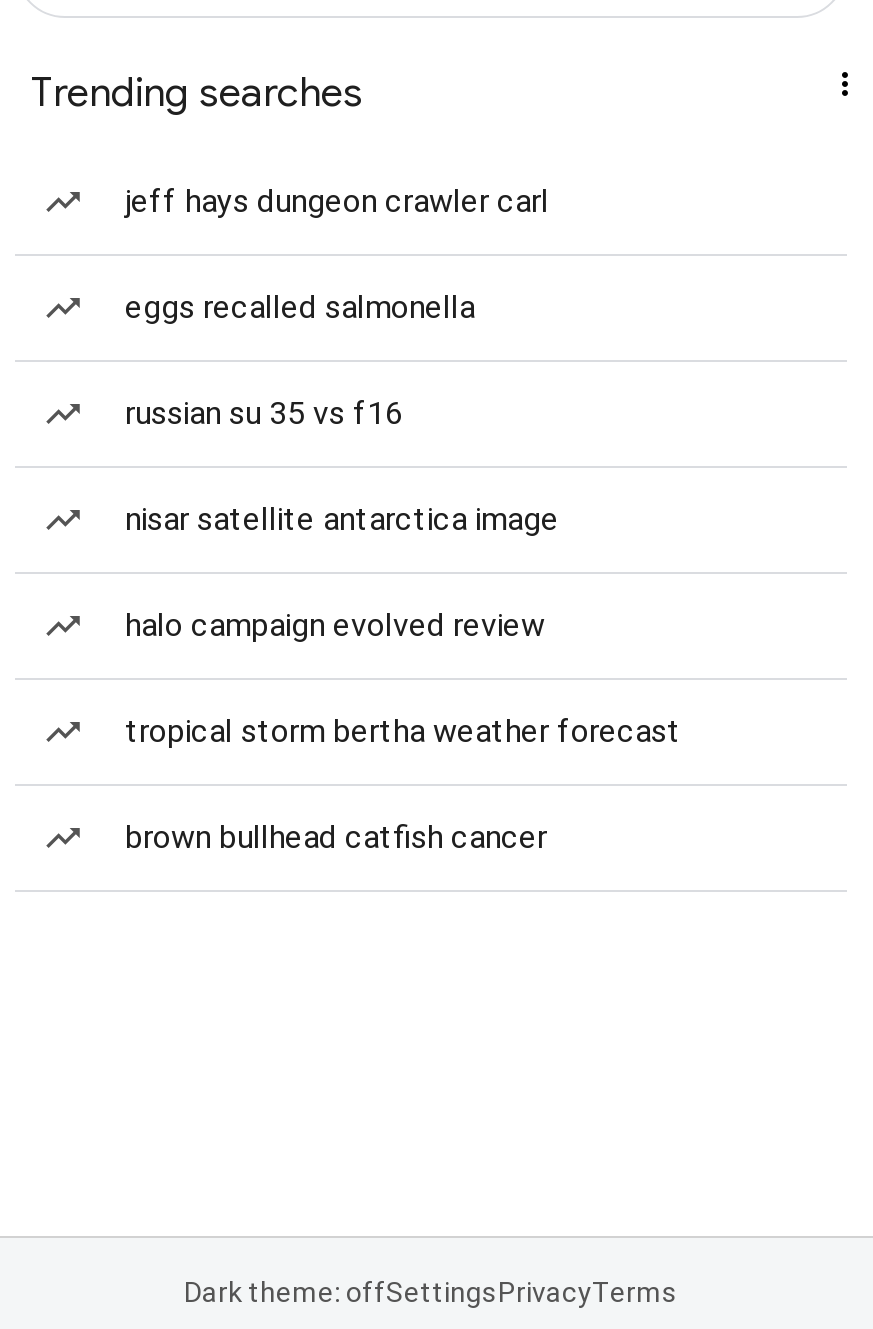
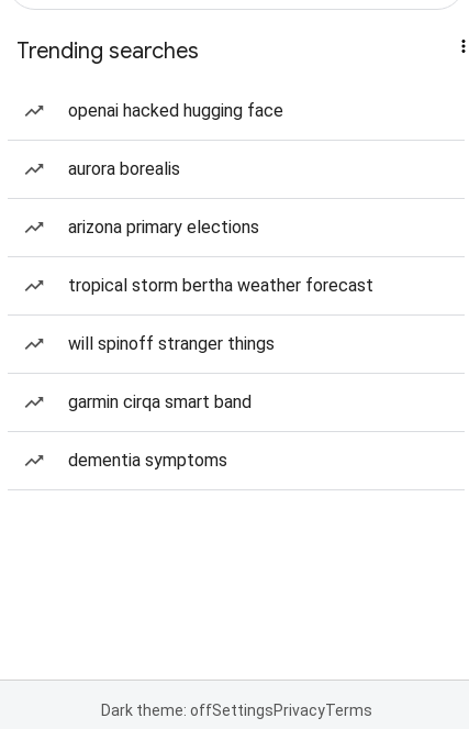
[125,182,559,644] jeff hays dungeon crawler carl | eggs recalled salmonella | russian su 35 vs f16 | nisar satellite antarctica image | halo campaign evolved review -> [68,100,283,238] openai hacked hugging face | aurora borealis | arizona primary elections
moved [125,712,681,750] -> [68,275,373,296]: tropical storm bertha weather forecast
[125,818,547,856] brown bullhead catfish cancer -> [68,333,275,471] will spinoff stranger things | garmin cirqa smart band | dementia symptoms

